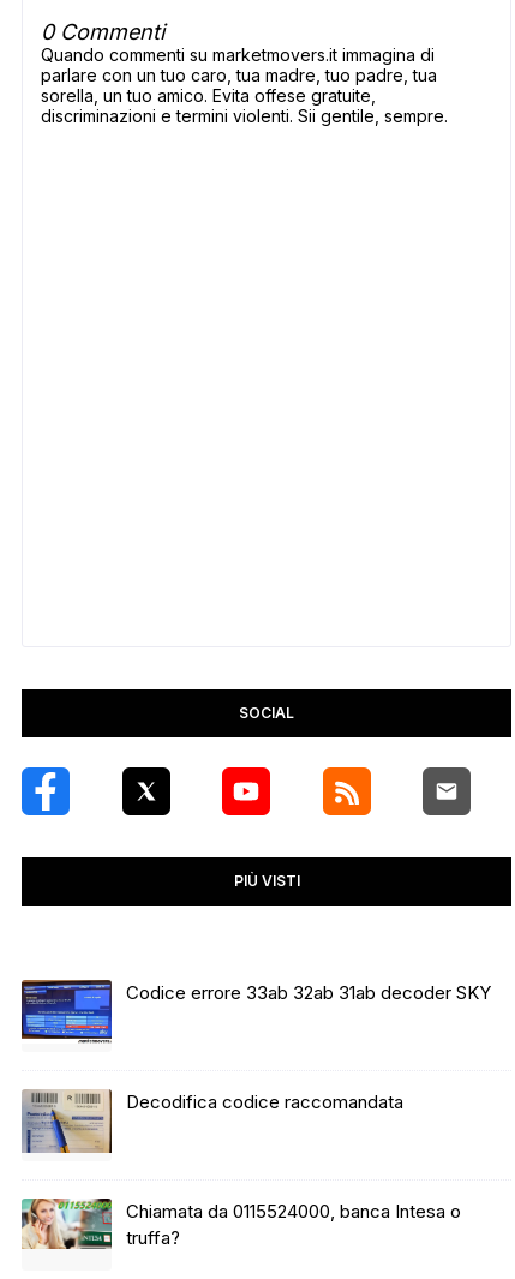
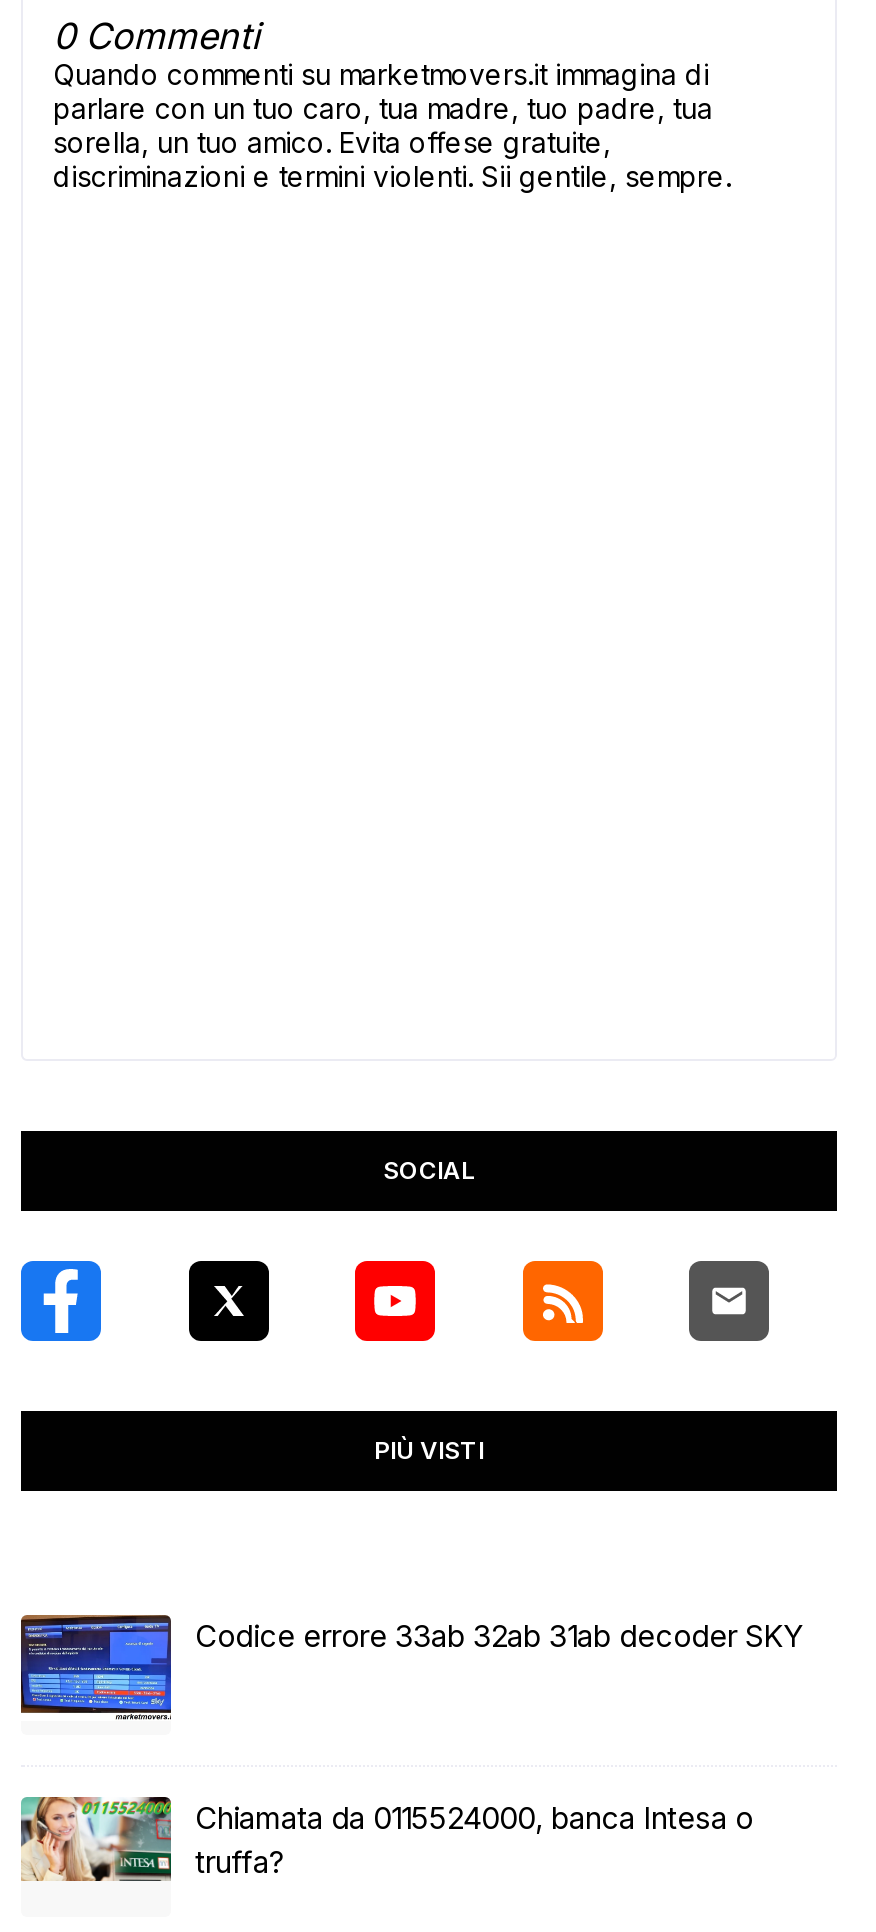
[22,1089,403,1154] [image] | Decodifica codice raccomandata -> none

